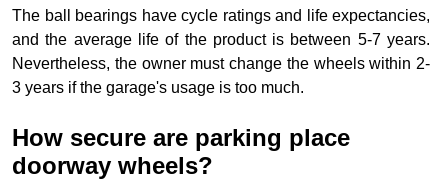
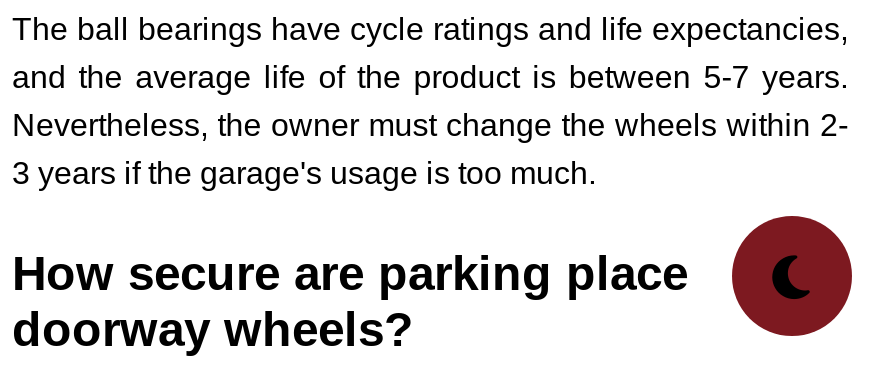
none -> [730,214,854,338] [image]

